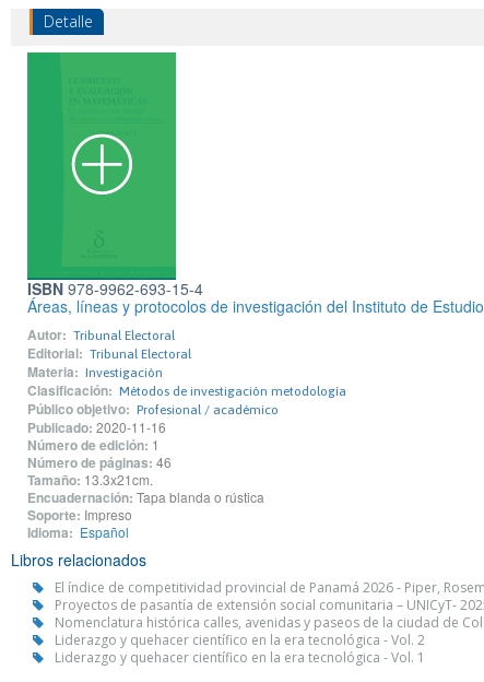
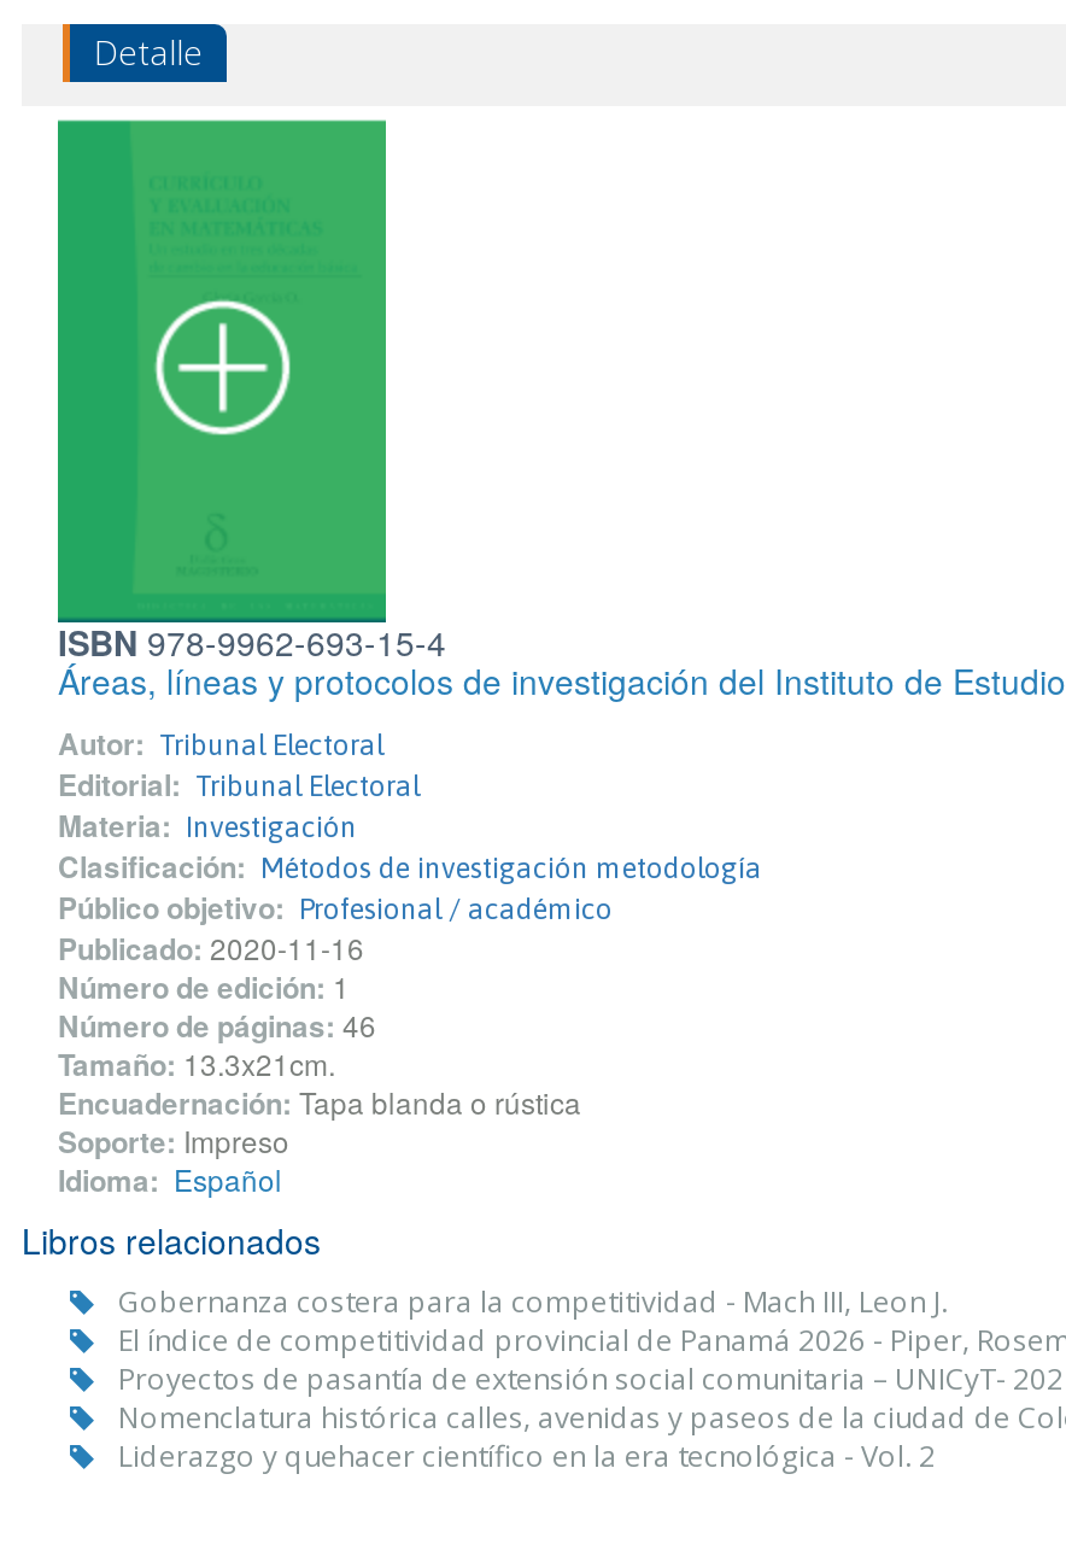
none -> [118,1281,948,1322] Gobernanza costera para la competitividad - Mach III, Leon J.
[55,648,425,667] Liderazgo y quehacer científico en la era tecnológica - Vol. 1 -> none

